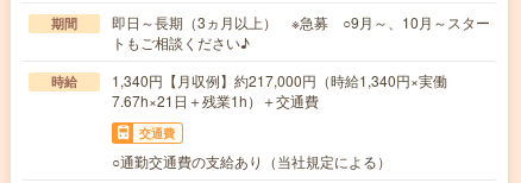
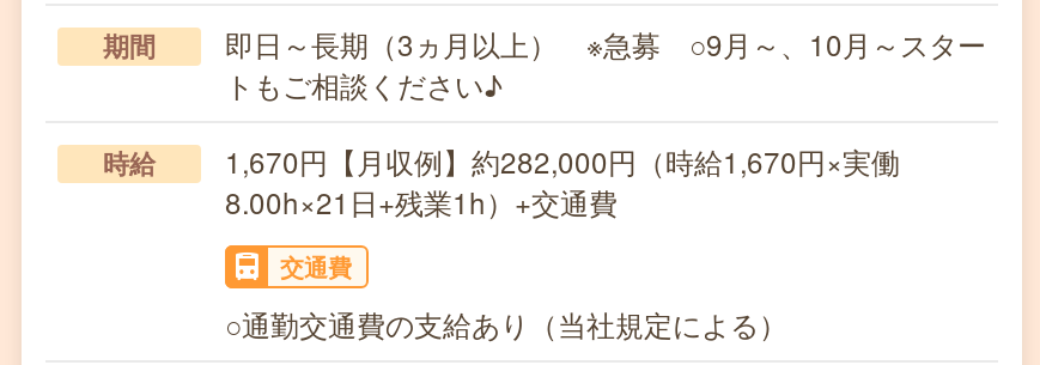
[112,70,447,90] 1,340円【月収例】約217,000円（時給1,340円×実働 -> [225,140,900,181] 1,670円【月収例】約282,000円（時給1,670円×実働
[112,90,319,111] 7.67h×21日＋残業1h）＋交通費 -> [225,181,618,221] 8.00h×21日+残業1h）+交通費

